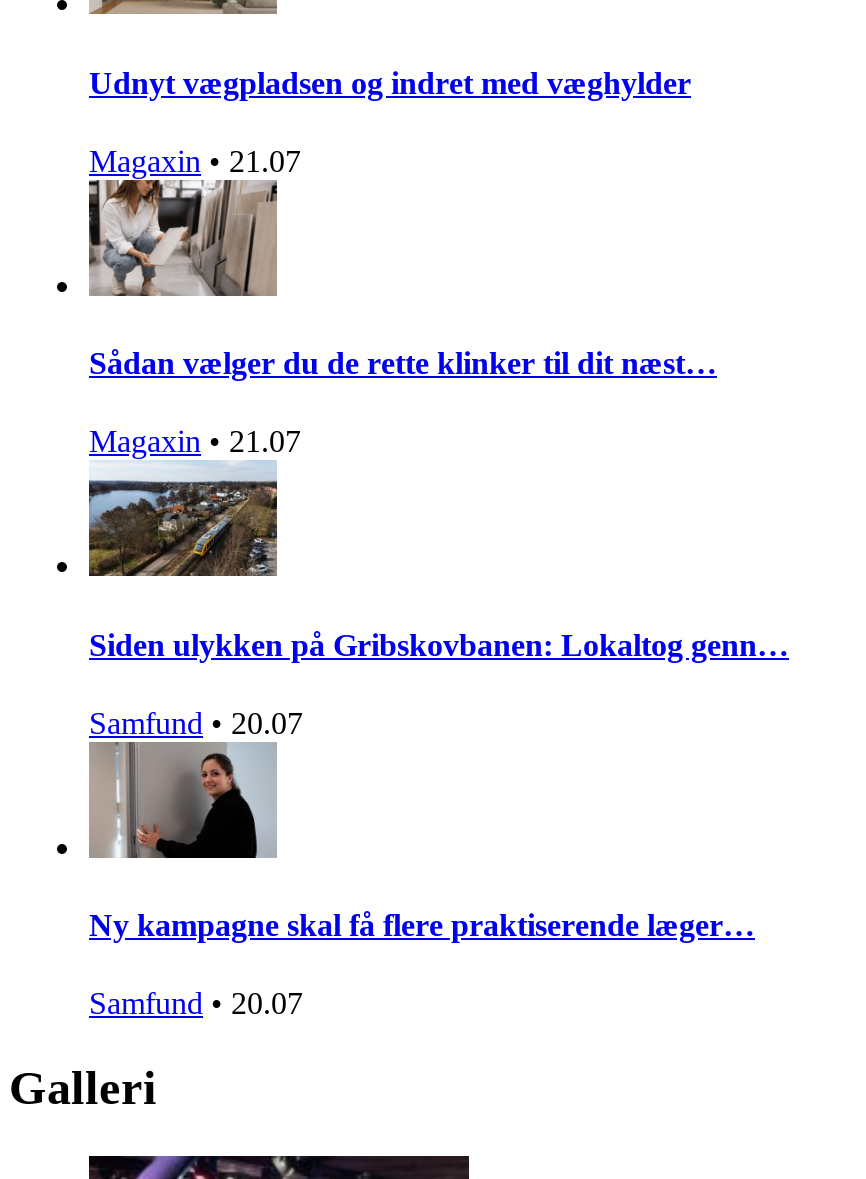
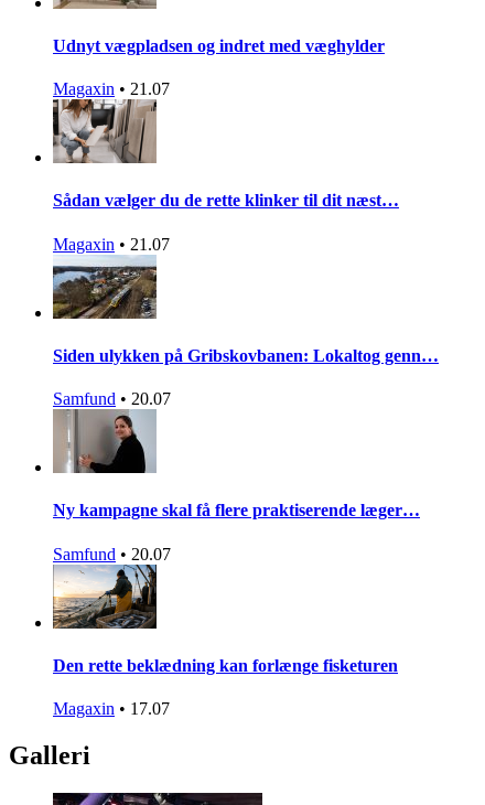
none -> [53,566,398,718] [image] | Den rette beklædning kan forlænge fisketuren | Magaxin • 17.07

